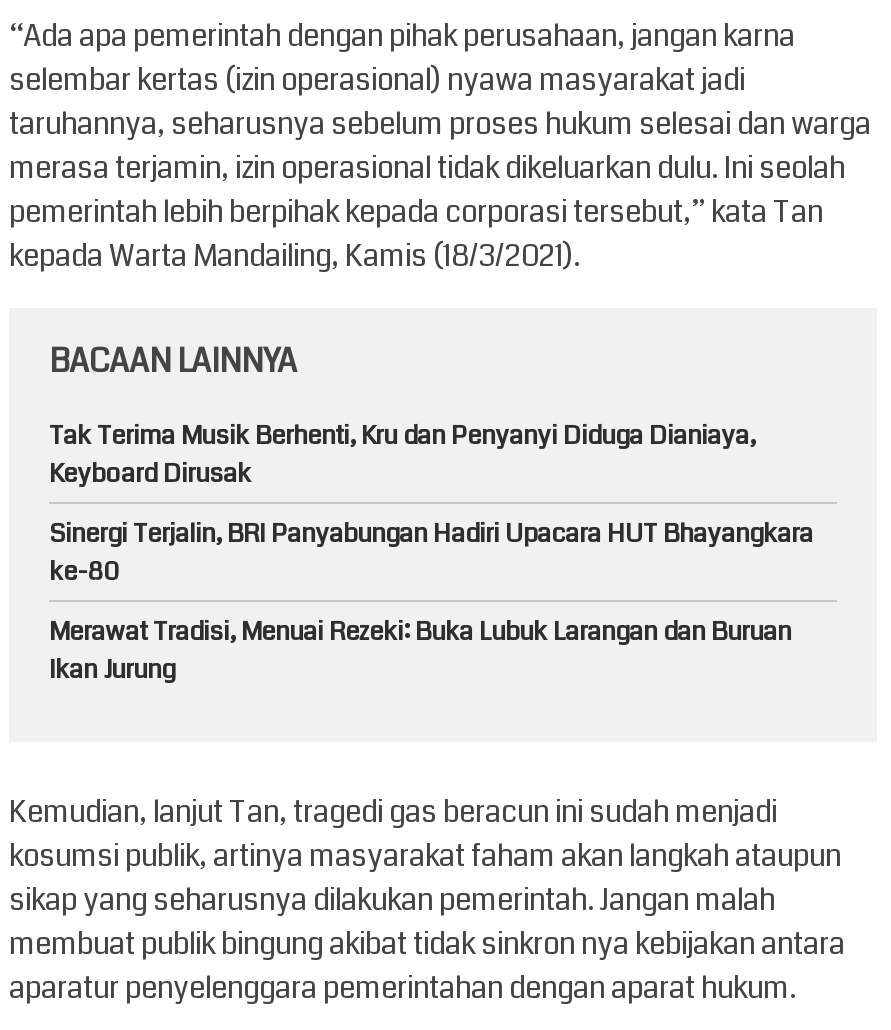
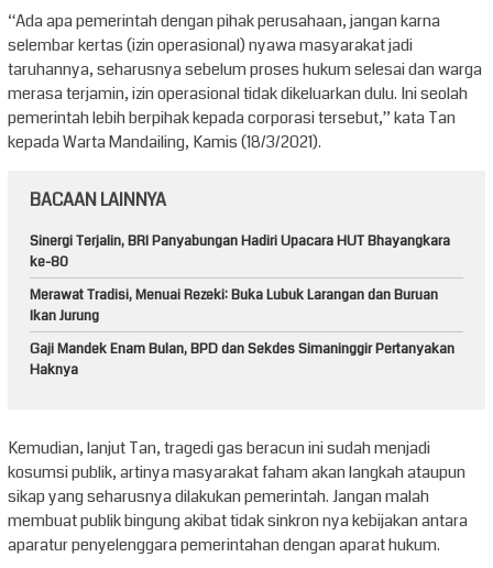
[49,419,755,493] Tak Terima Musik Berhenti, Kru dan Penyanyi Diduga Dianiaya, | Keyboard Dirusak -> none
moved [49,517,813,689] -> [30,231,450,326]: Sinergi Terjalin, BRI Panyabungan Hadiri Upacara HUT Bhayangkara | ke-80 | Merawat Tradisi, Menuai Rezeki: Buka Lubuk Larangan dan Buruan | Ikan Jurung
none -> [30,339,454,380] Gaji Mandek Enam Bulan, BPD dan Sekdes Simaninggir Pertanyakan | Haknya

